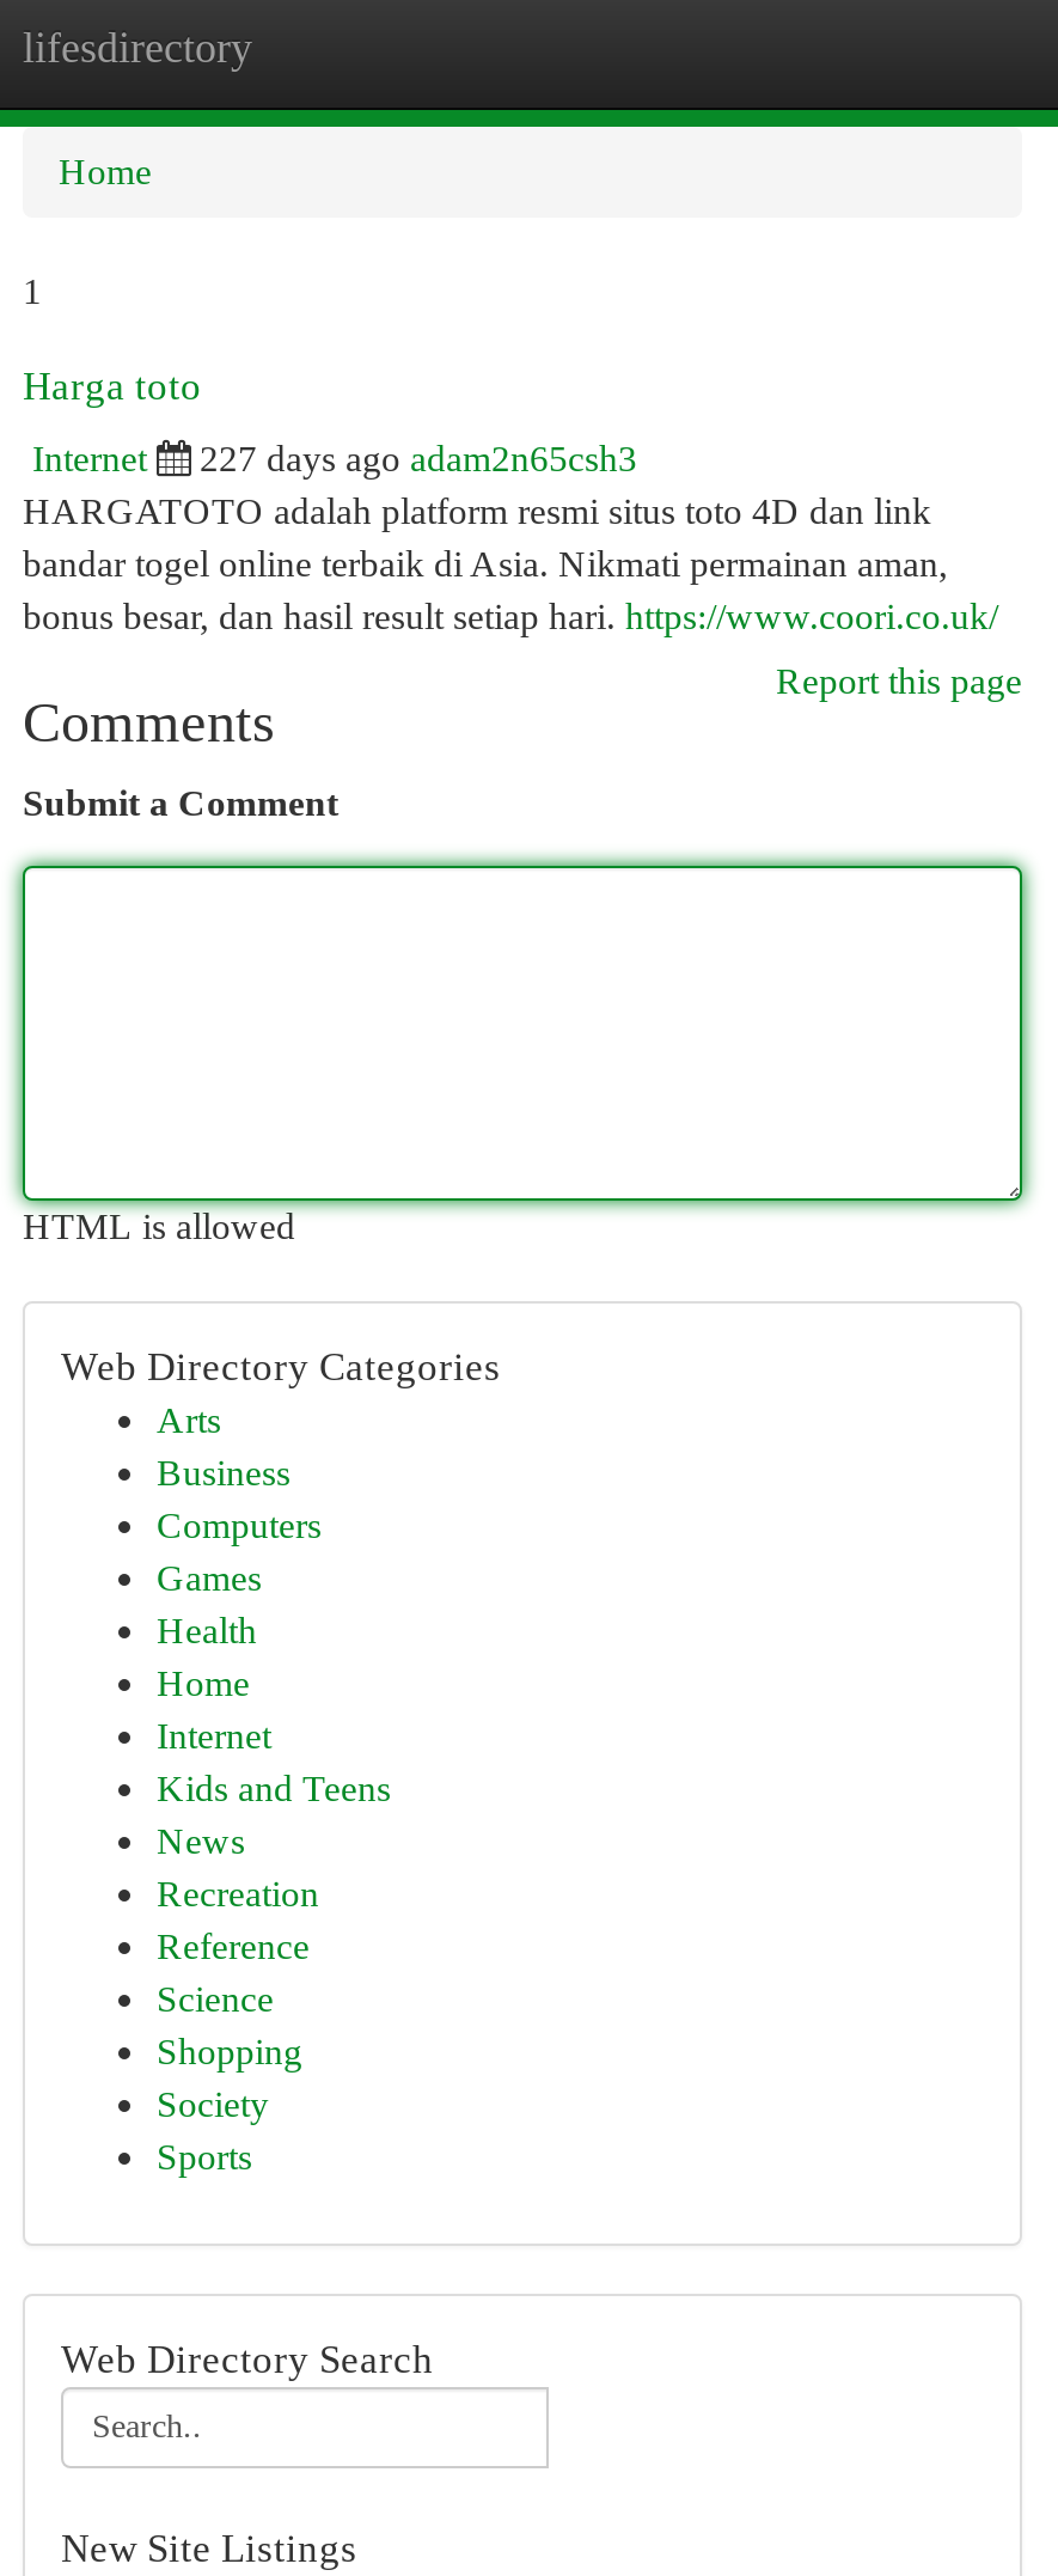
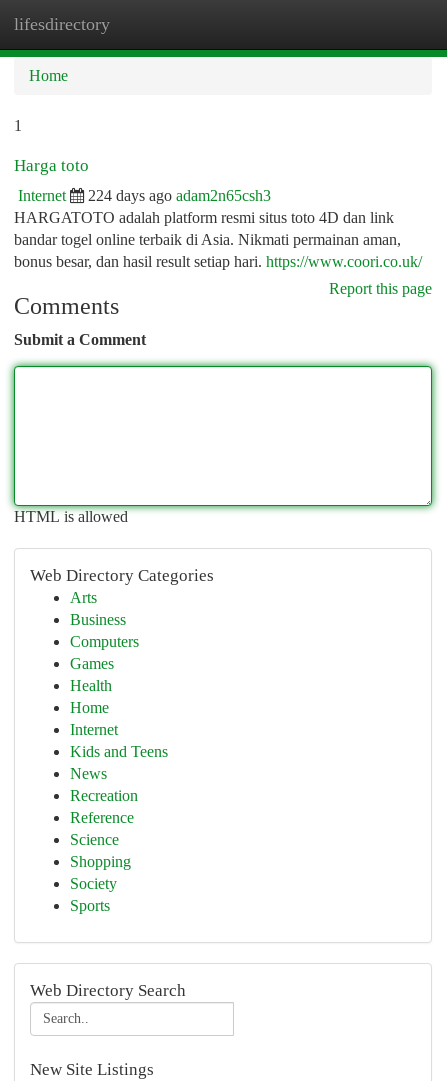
[200,438,637,478] 227 days ago adam2n65csh3 -> [88,187,271,204] 224 days ago adam2n65csh3

